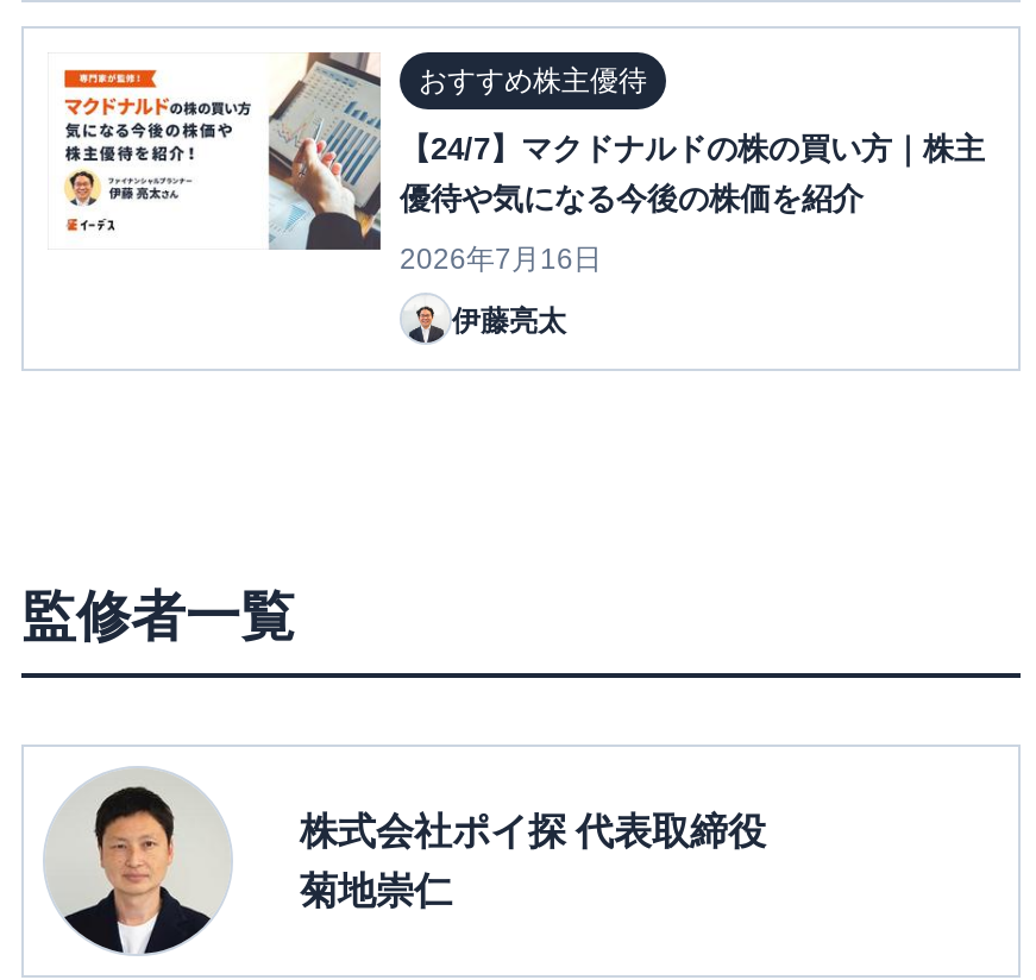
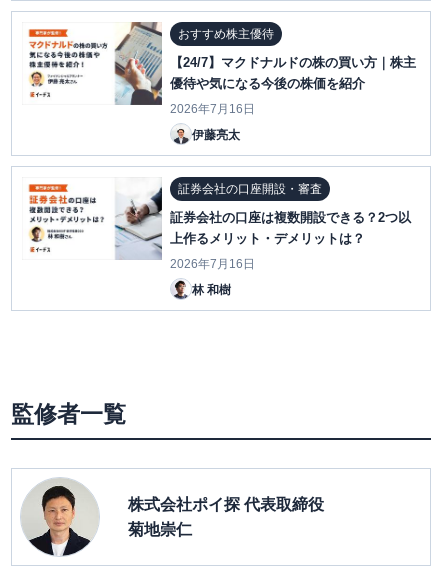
none -> [30,195,105,242] [image]
none -> [114,182,411,296] [image] | 証券会社の口座開設・審査 | 証券会社の口座は複数開設できる？2つ以 | 上作るメリット・デメリットは？ | 2026年7月16日 | 林 和樹

